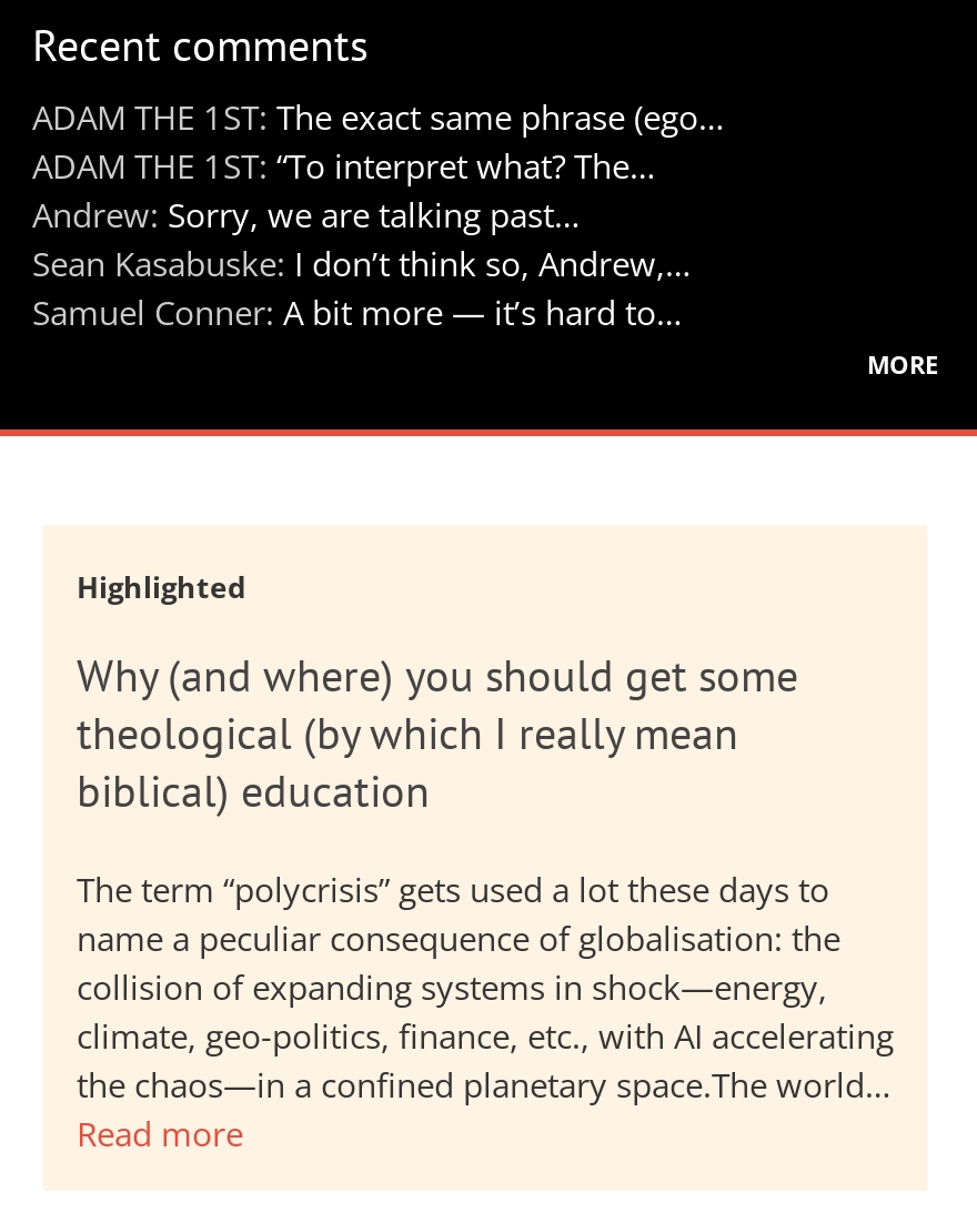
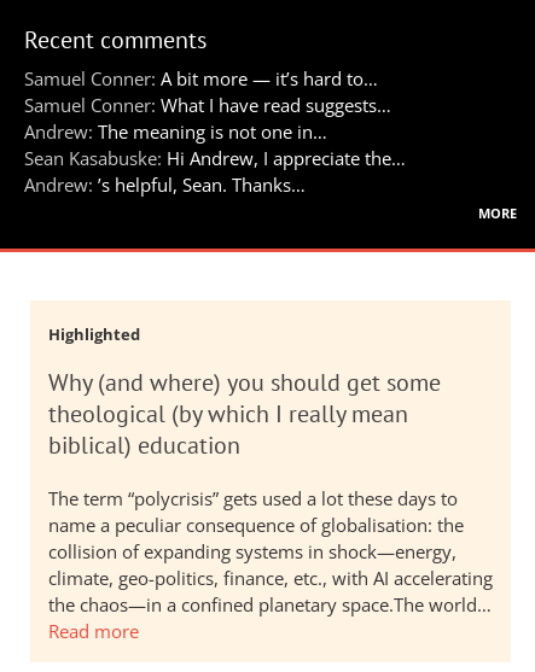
[32,94,725,285] ADAM THE 1ST: The exact same phrase (ego… | ADAM THE 1ST: “To interpret what? The… | Andrew: Sorry, we are talking past… | Sean Kasabuske: I don’t think so, Andrew,… -> none
moved [32,290,683,334] -> [24,66,378,90]: Samuel Conner: A bit more — it’s hard to…
none -> [24,93,406,197] Samuel Conner: What I have read suggests… | Andrew: The meaning is not one in… | Sean Kasabuske: Hi Andrew, I appreciate the… | Andrew:’s helpful, Sean. Thanks…

